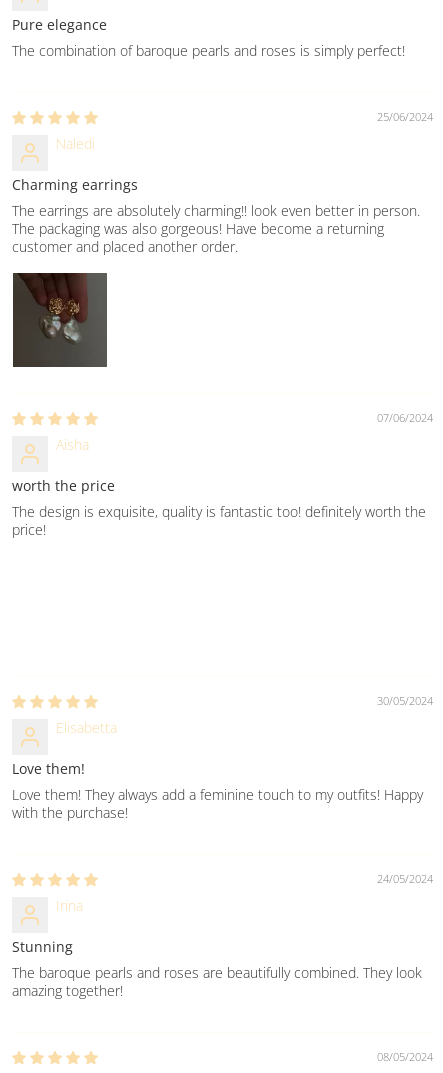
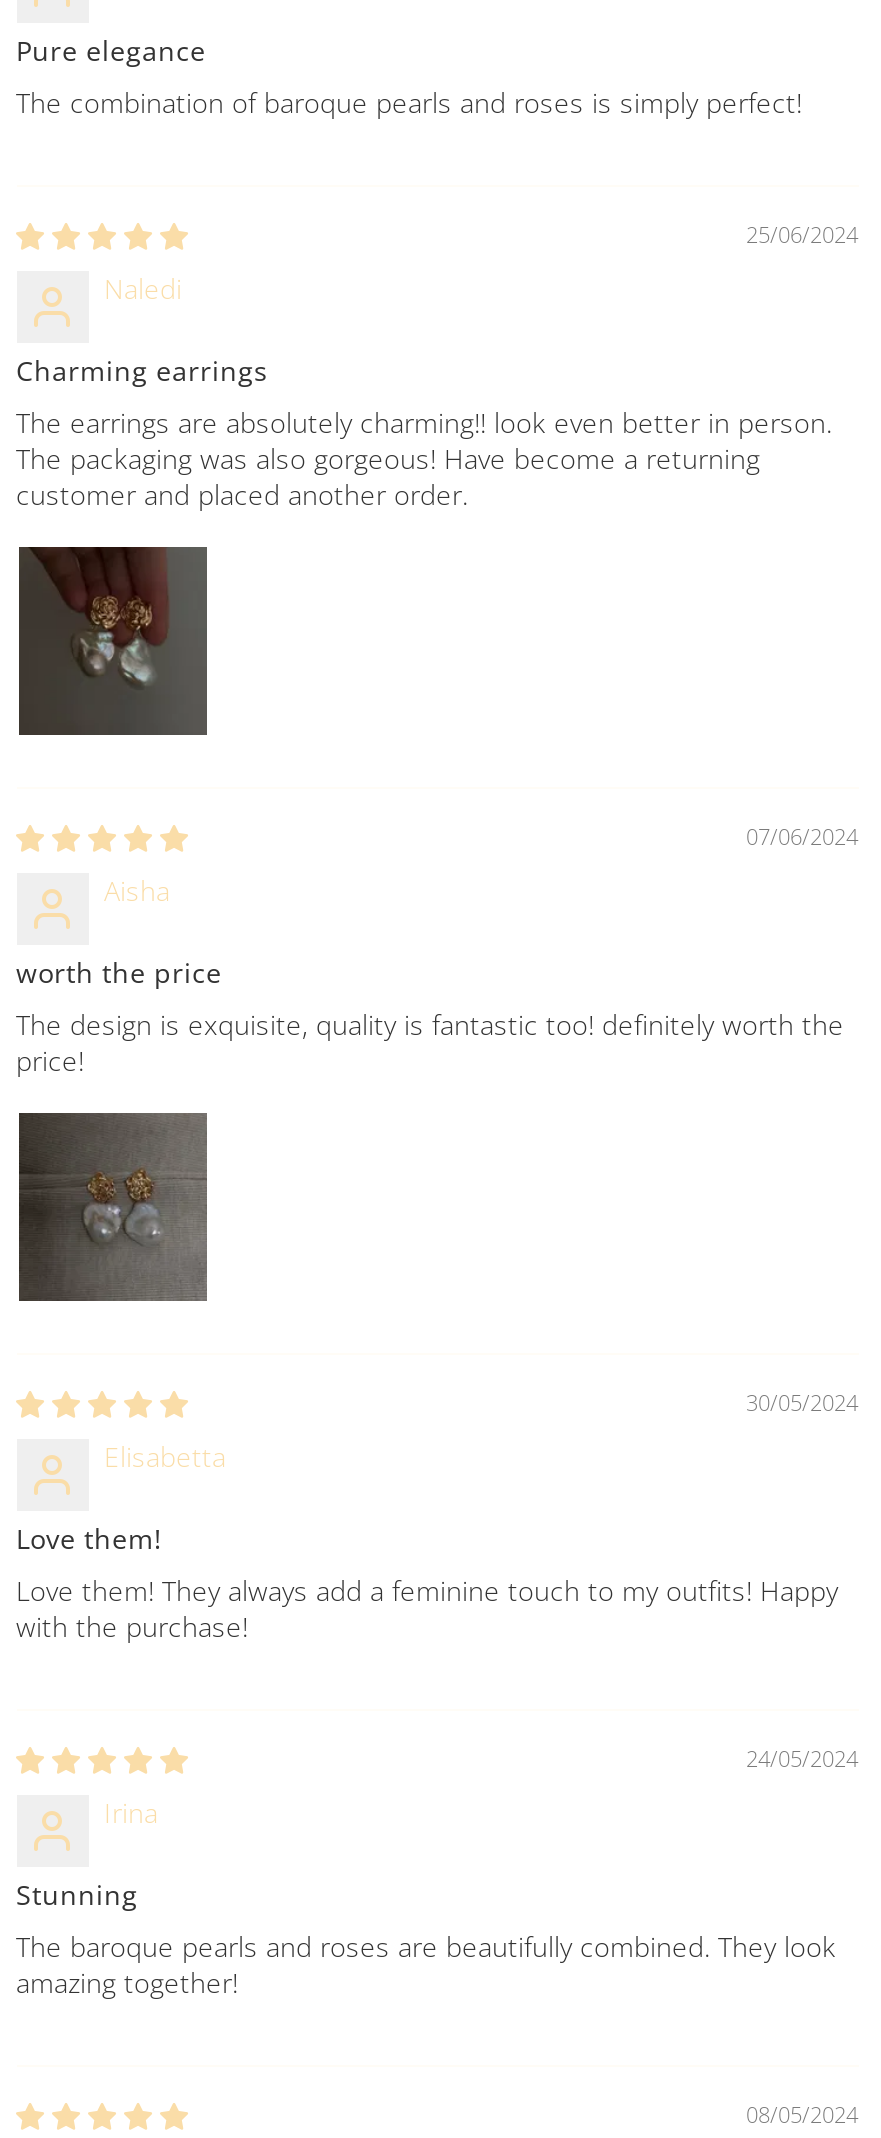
none -> [17,1110,209,1304] [image]

